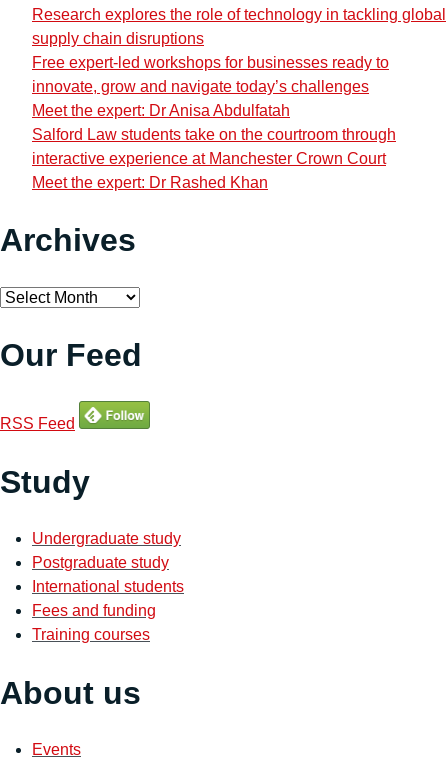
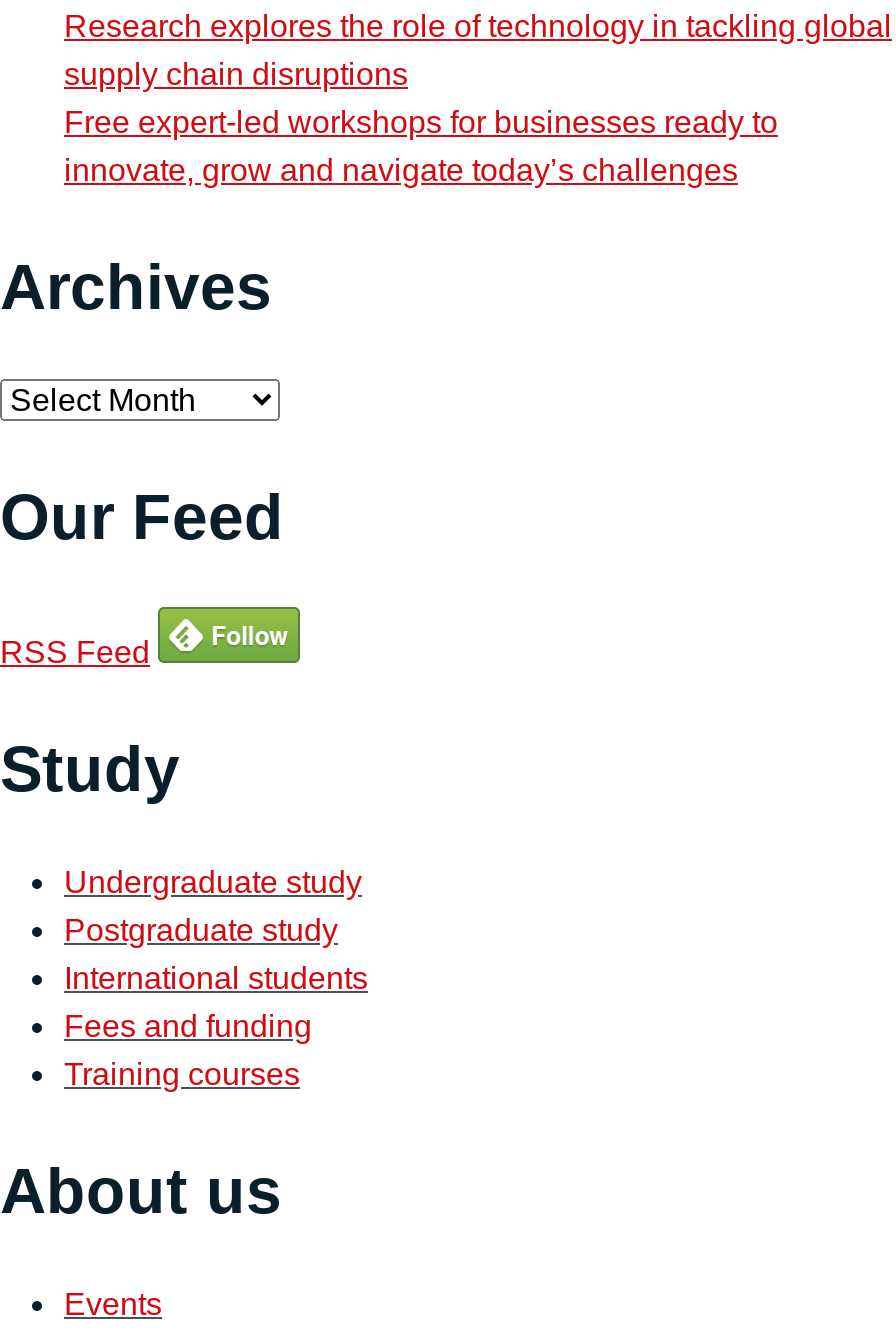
[32,102,396,191] Meet the expert: Dr Anisa Abdulfatah | Salford Law students take on the courtroom through | interactive experience at Manchester Crown Court | Meet the expert: Dr Rashed Khan -> none

